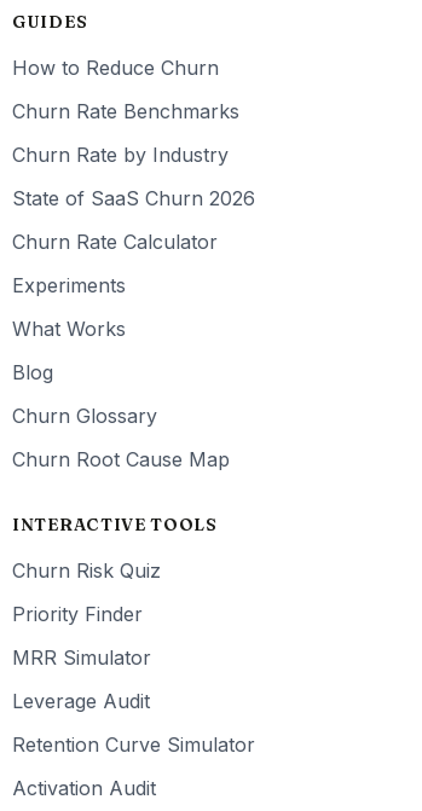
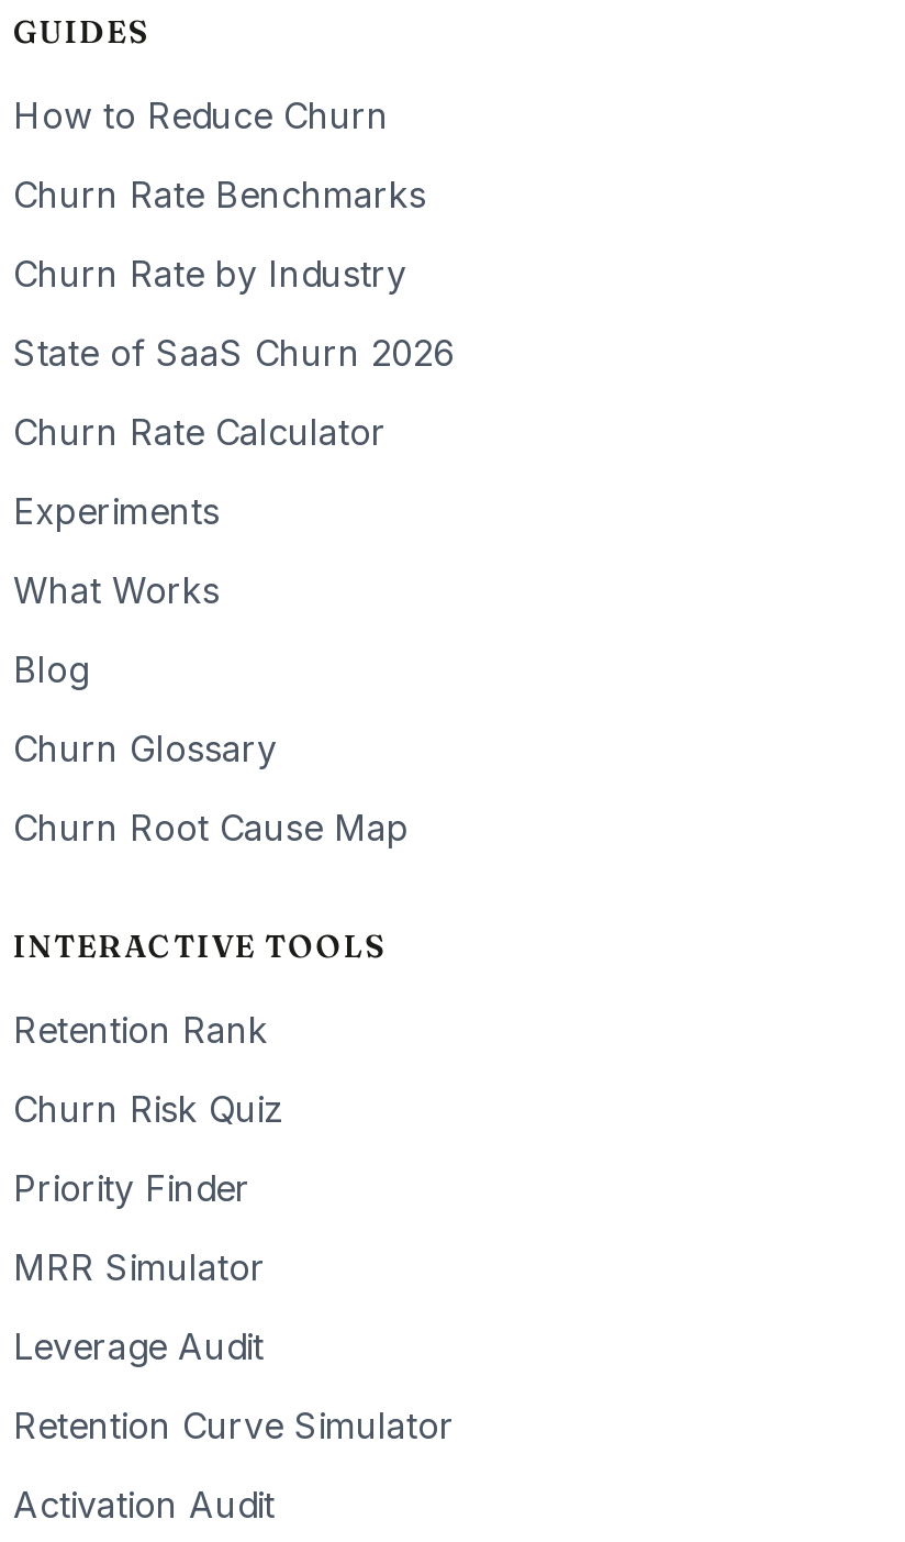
none -> [13,1008,268,1052] Retention Rank

